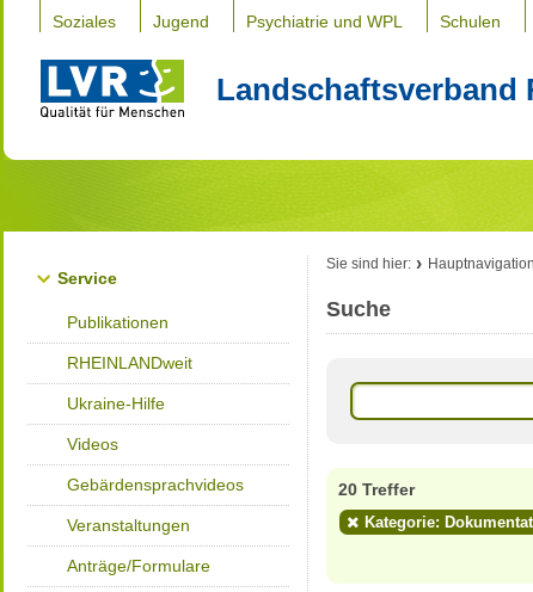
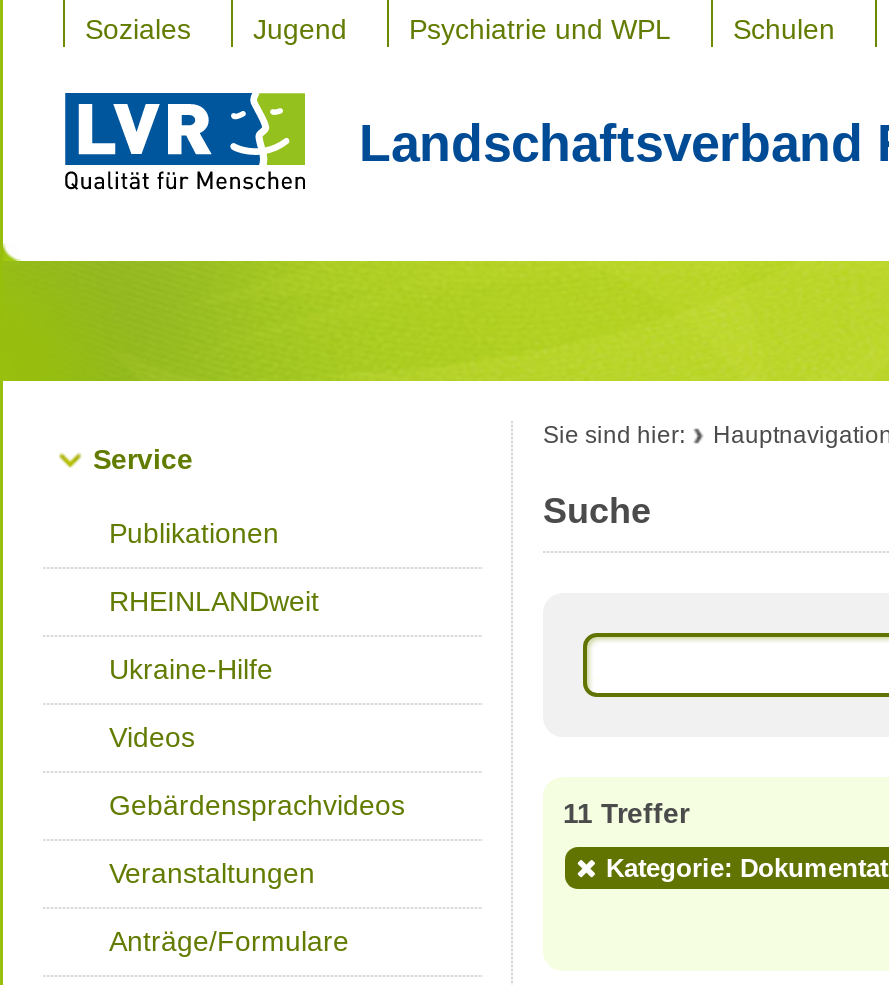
[338,480,415,499] 20 Treffer -> [563,797,689,829] 11 Treffer

